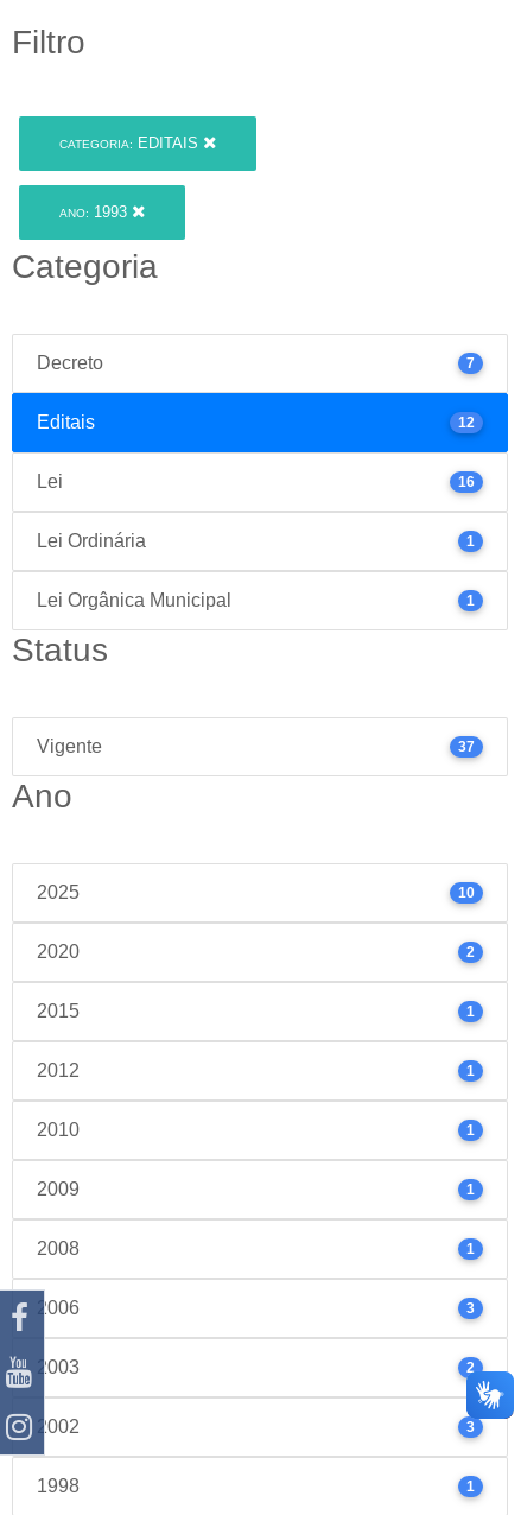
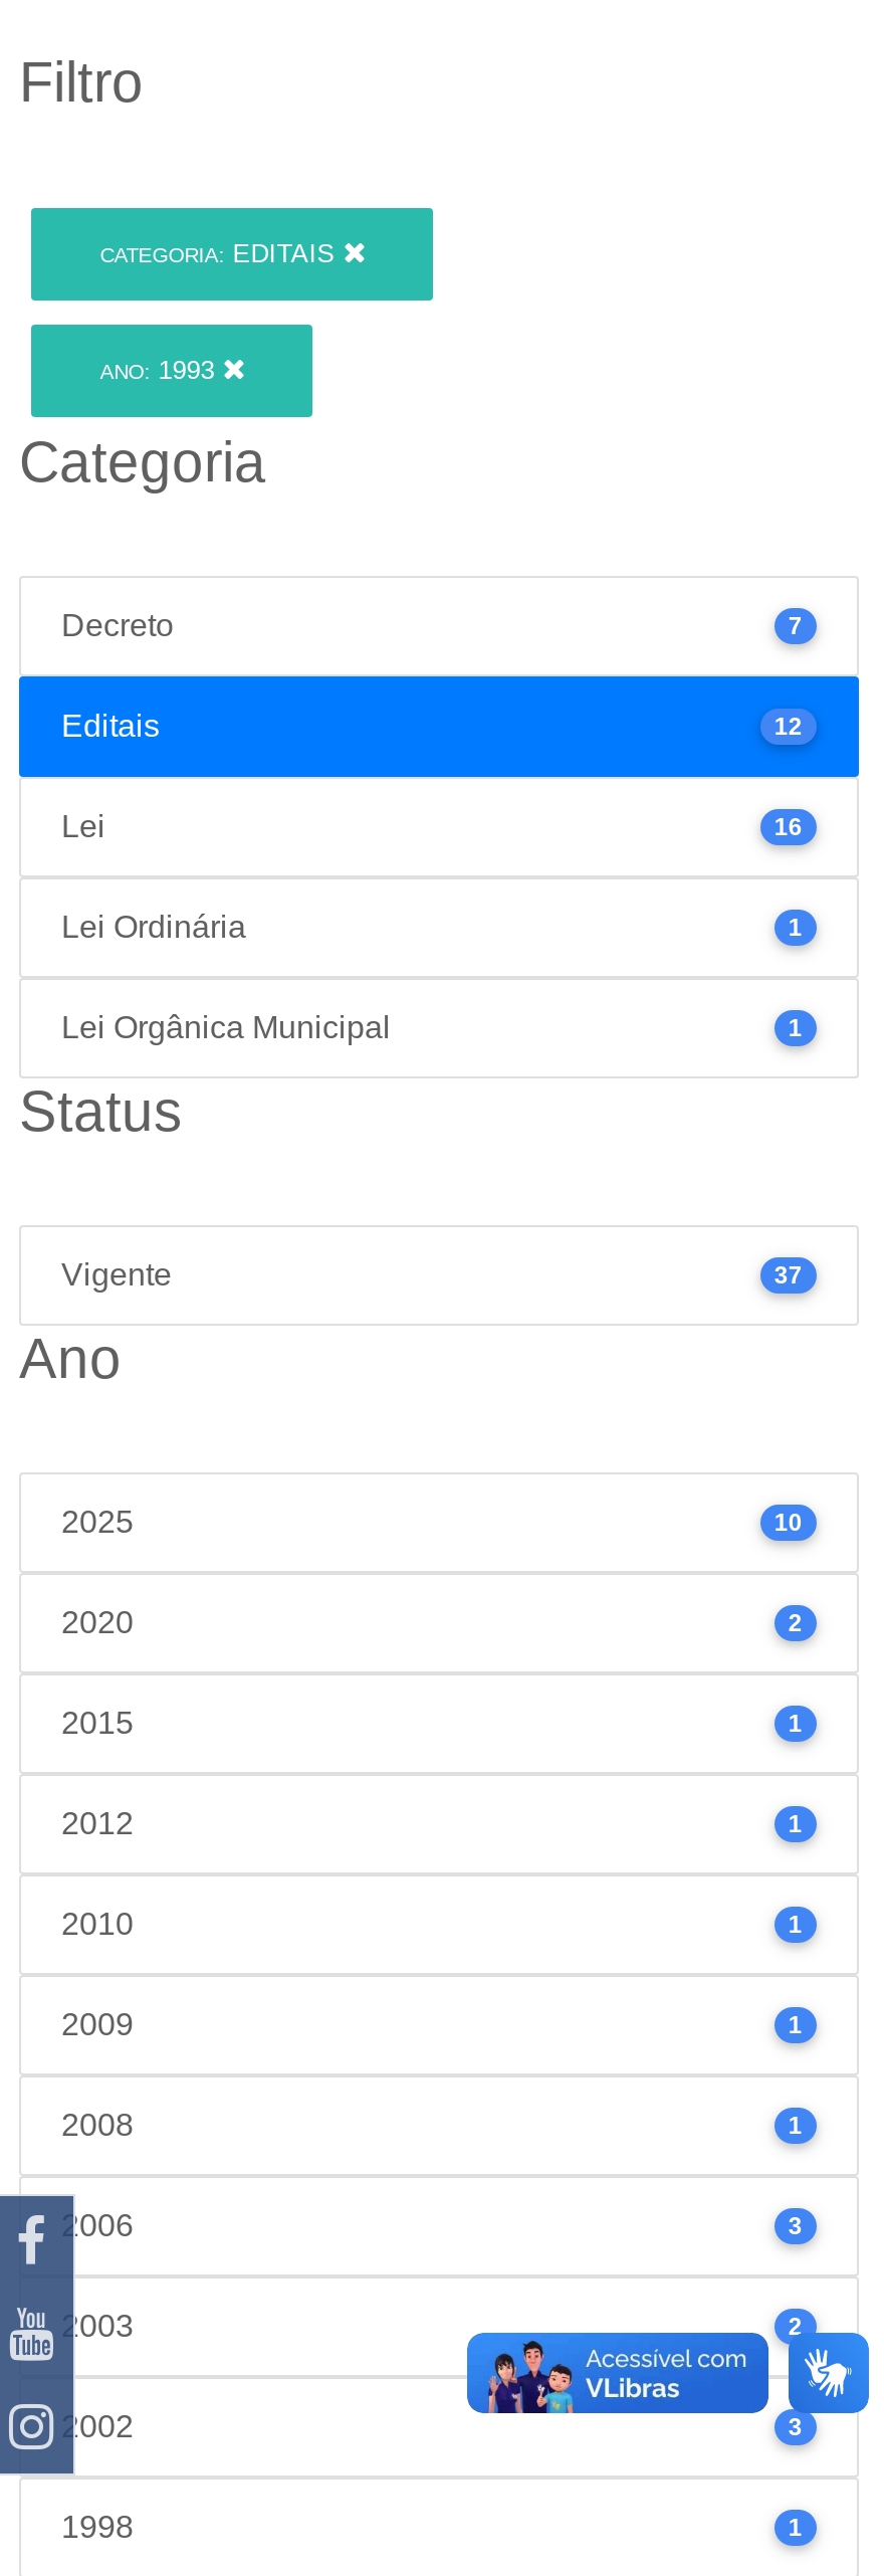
none -> [465,2331,770,2415] [image]

